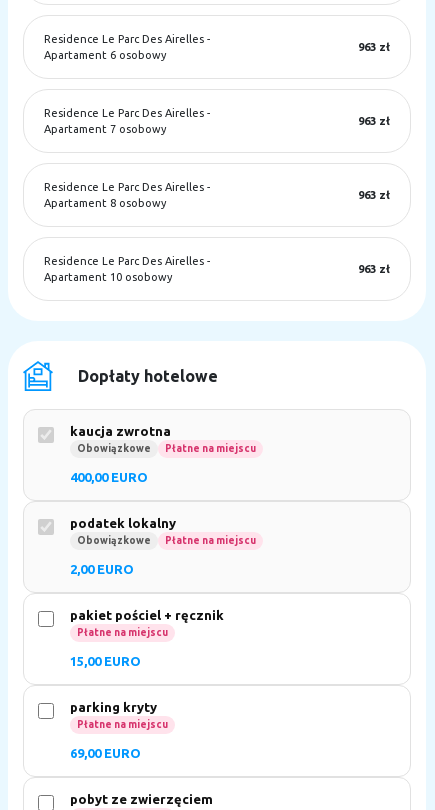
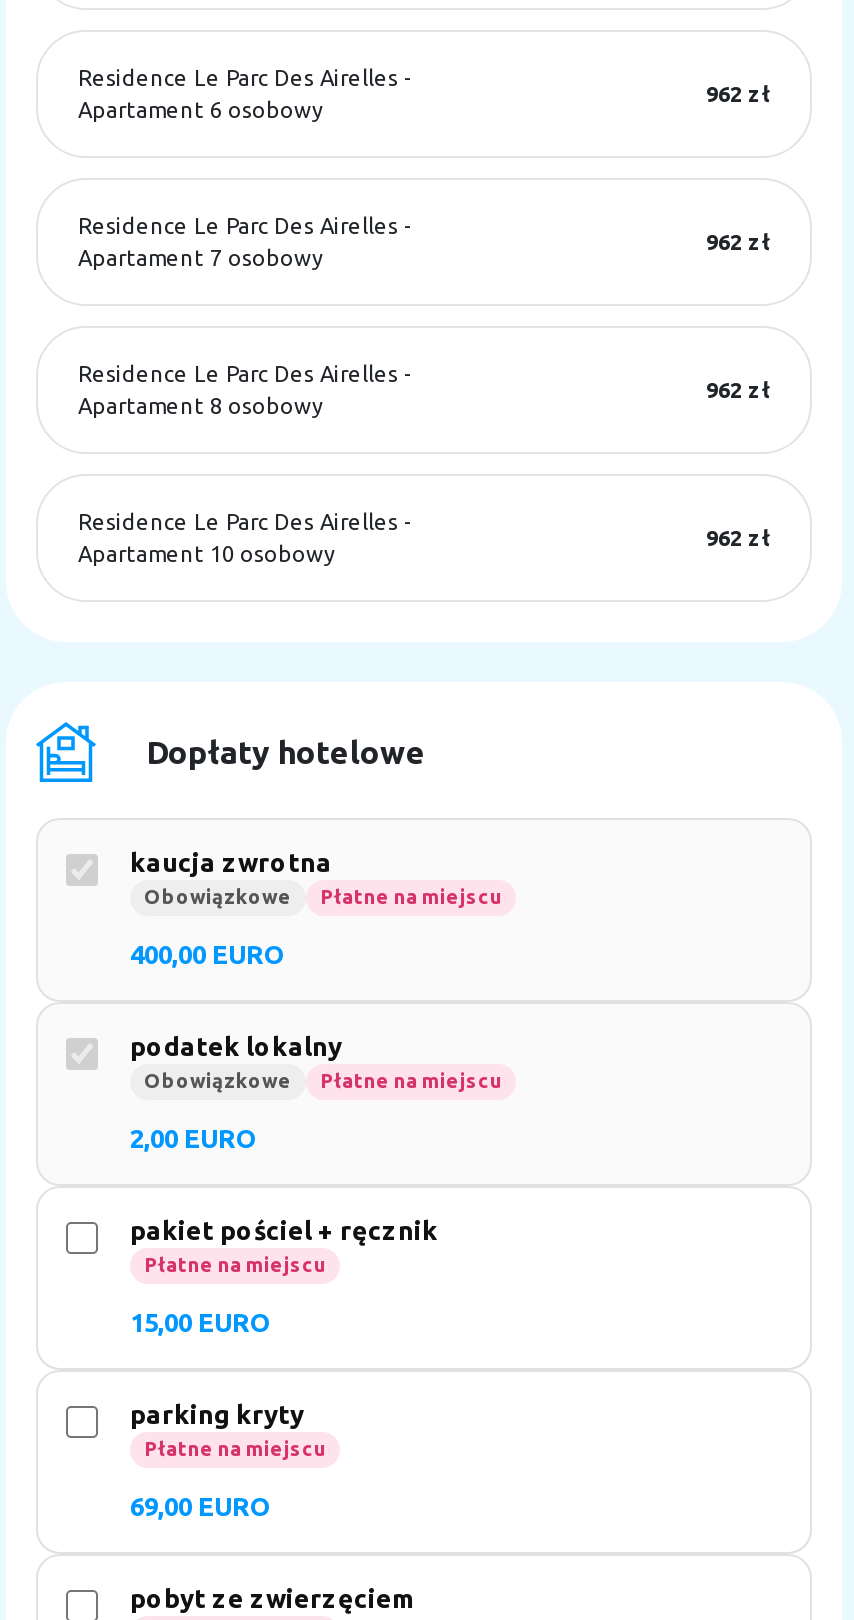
[358,41,390,53] 963 zł -> [706,82,770,106] 962 zł
[358,115,390,127] 963 zł -> [706,230,770,254] 962 zł
[358,189,390,201] 963 zł -> [706,378,770,402] 962 zł
[358,263,390,275] 963 zł -> [706,526,770,550] 962 zł

